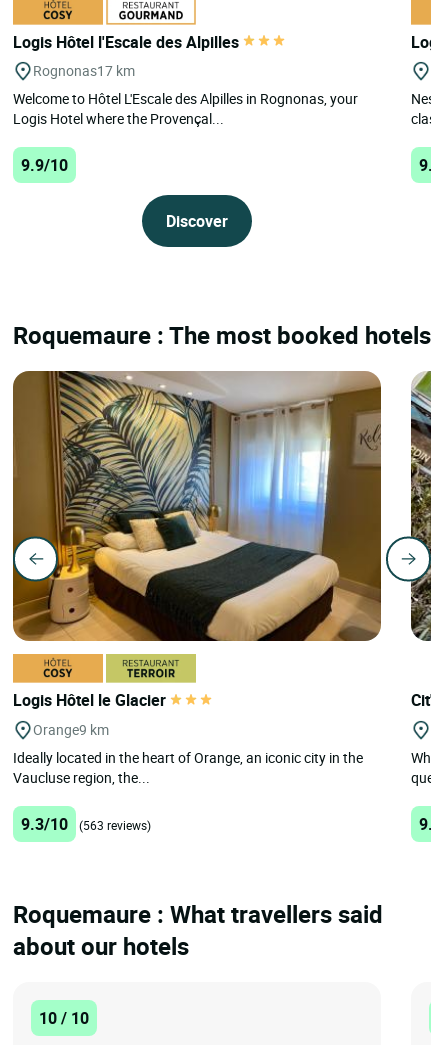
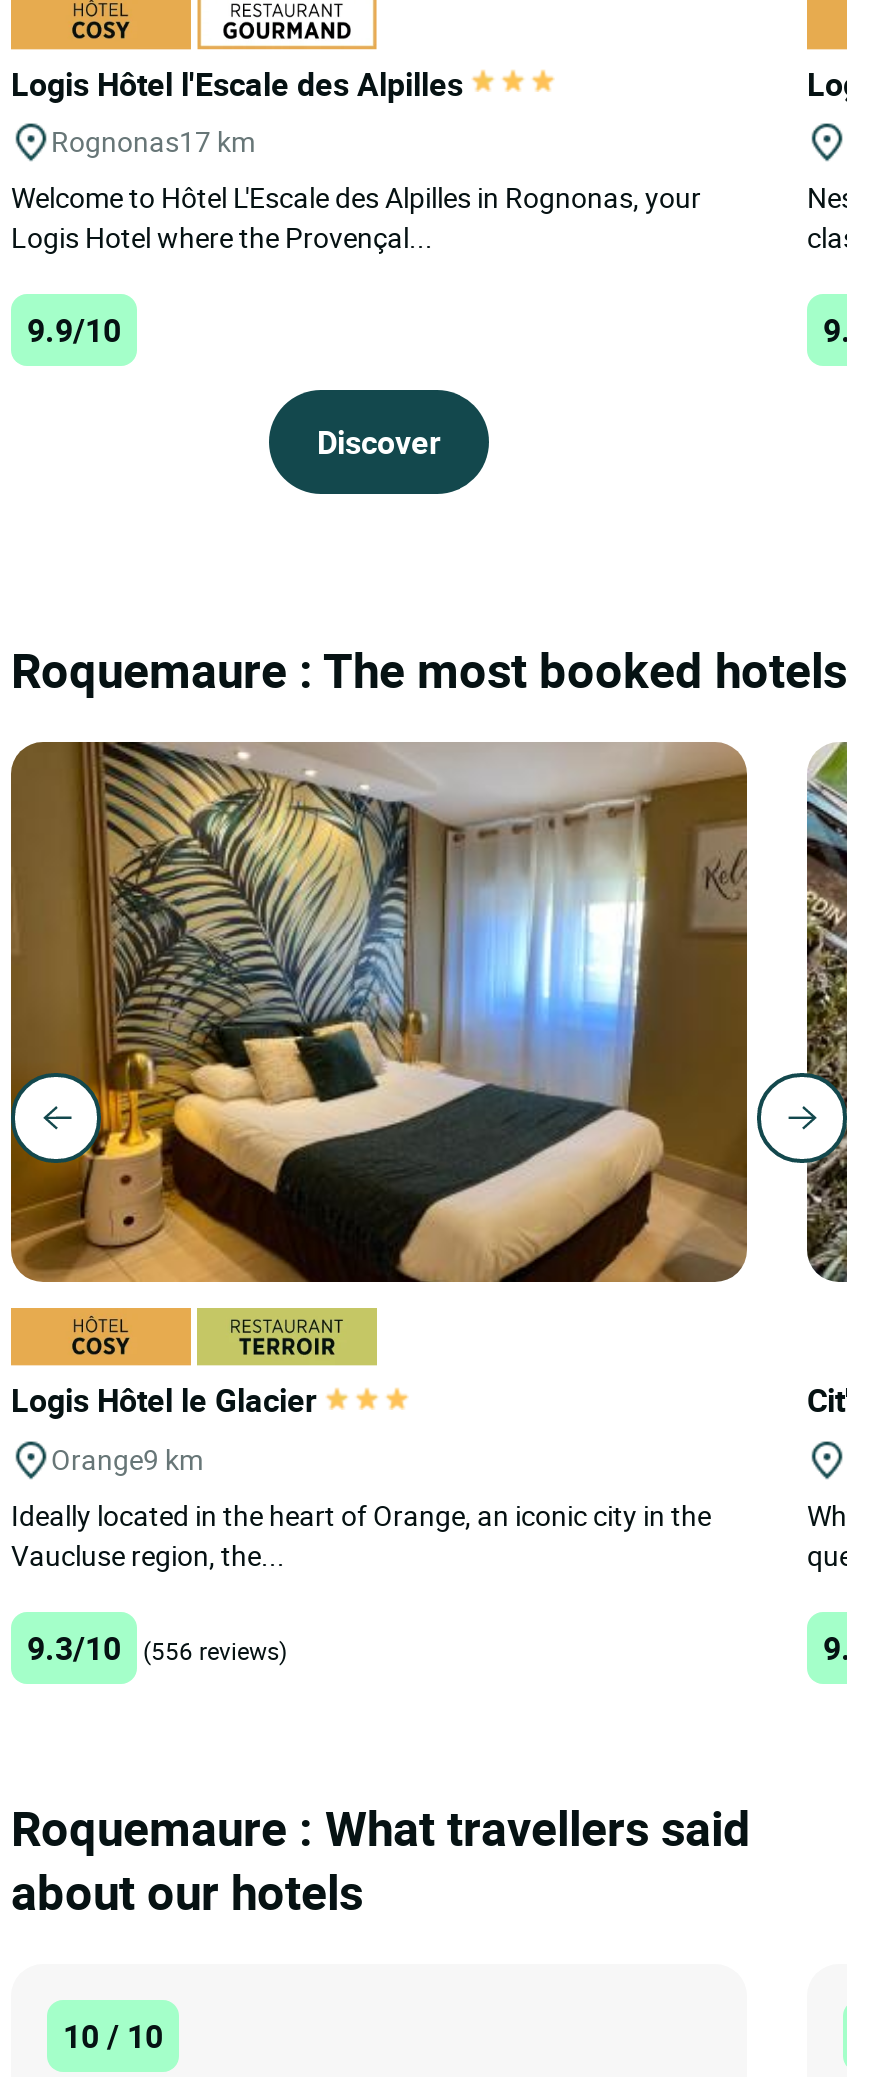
[21,813,151,835] 9.3/10 (563 reviews) -> [27,1626,287,1670] 9.3/10 (556 reviews)

